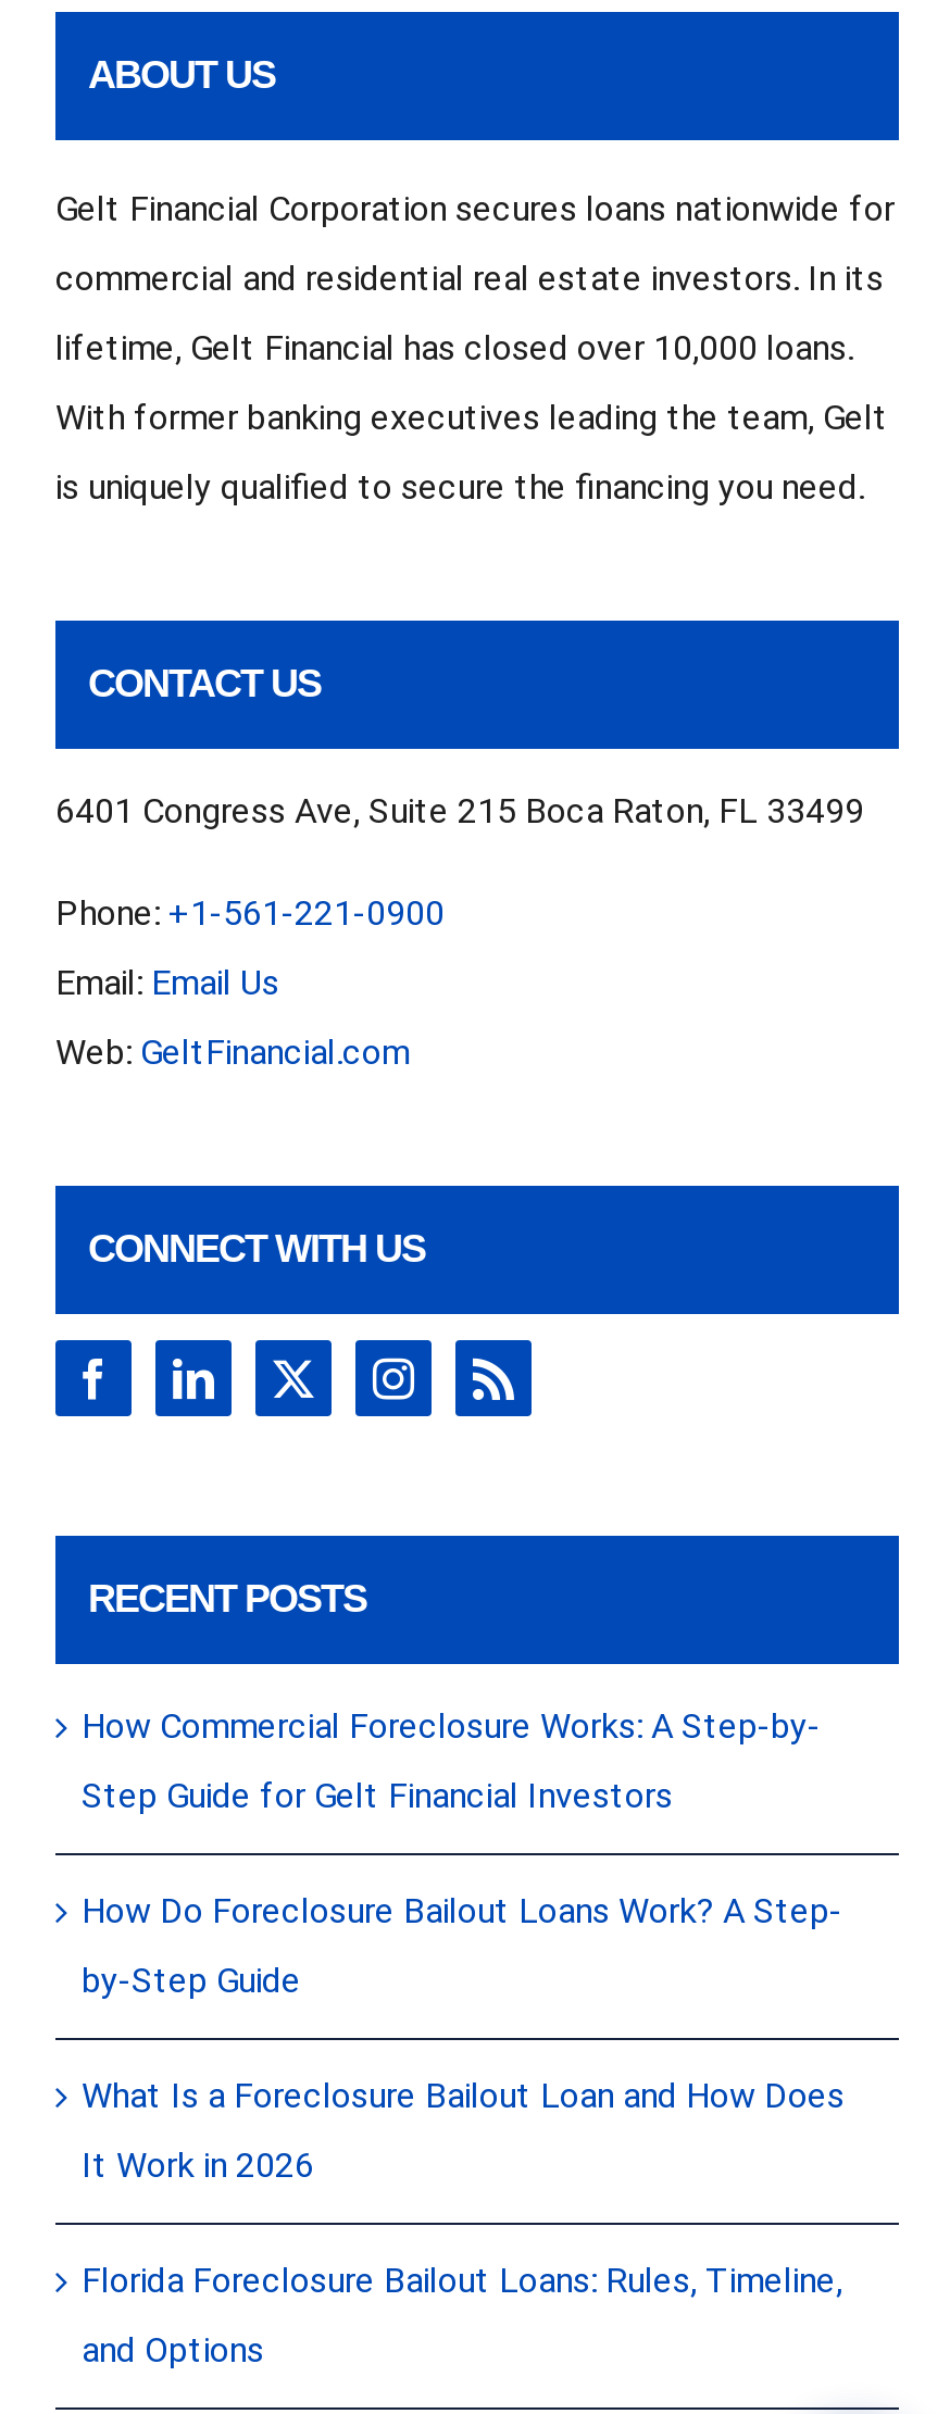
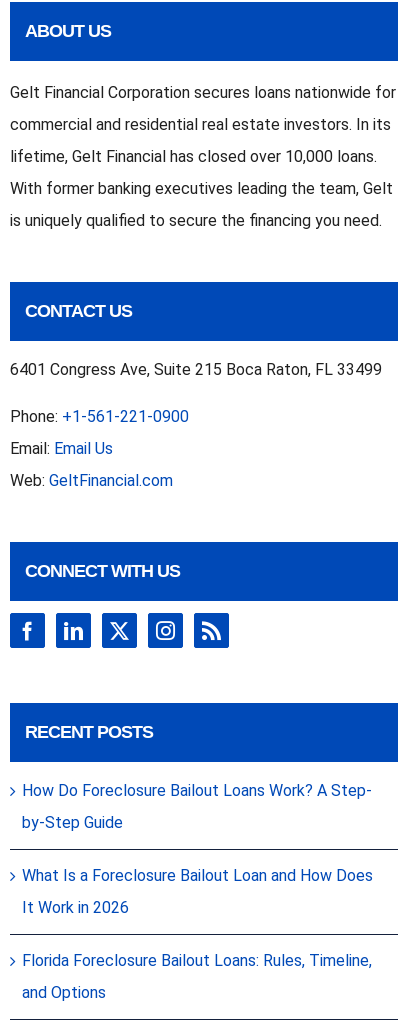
[82,1705,821,1816] How Commercial Foreclosure Works: A Step-by- | Step Guide for Gelt Financial Investors -> none

